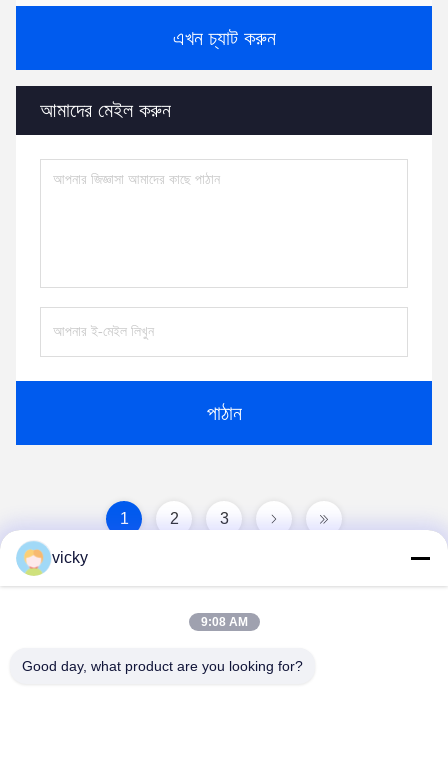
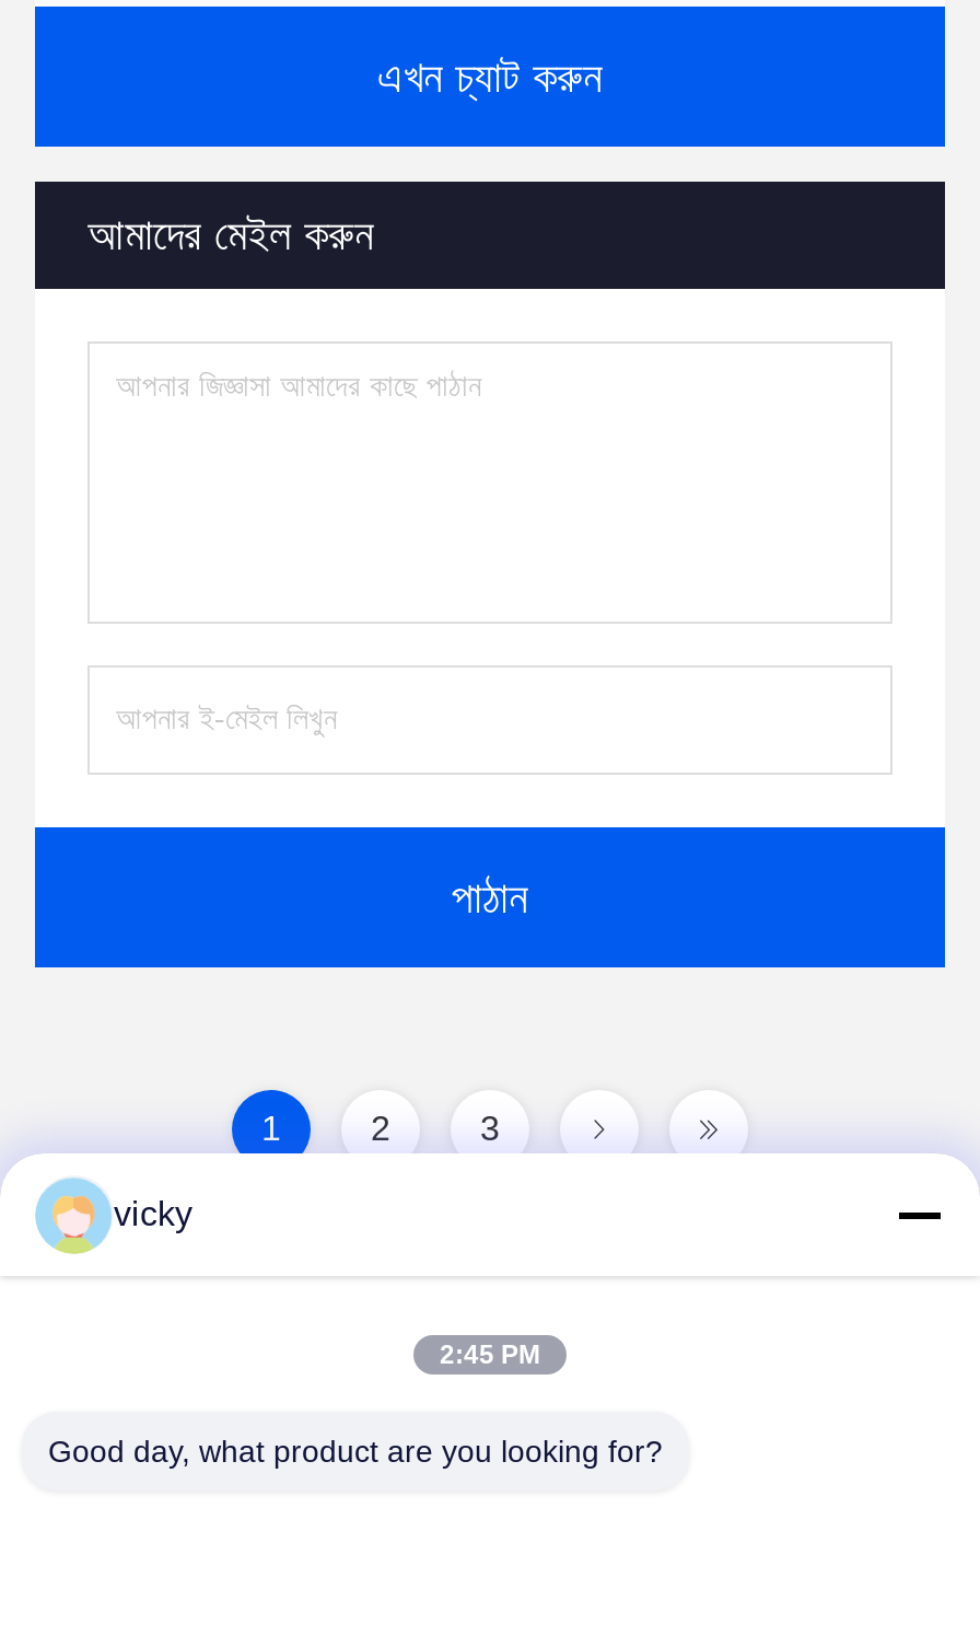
[200,615,247,629] 9:08 AM -> [440,1339,540,1370] 2:45 PM

